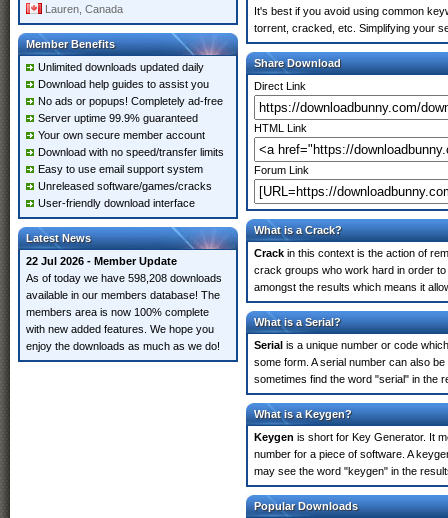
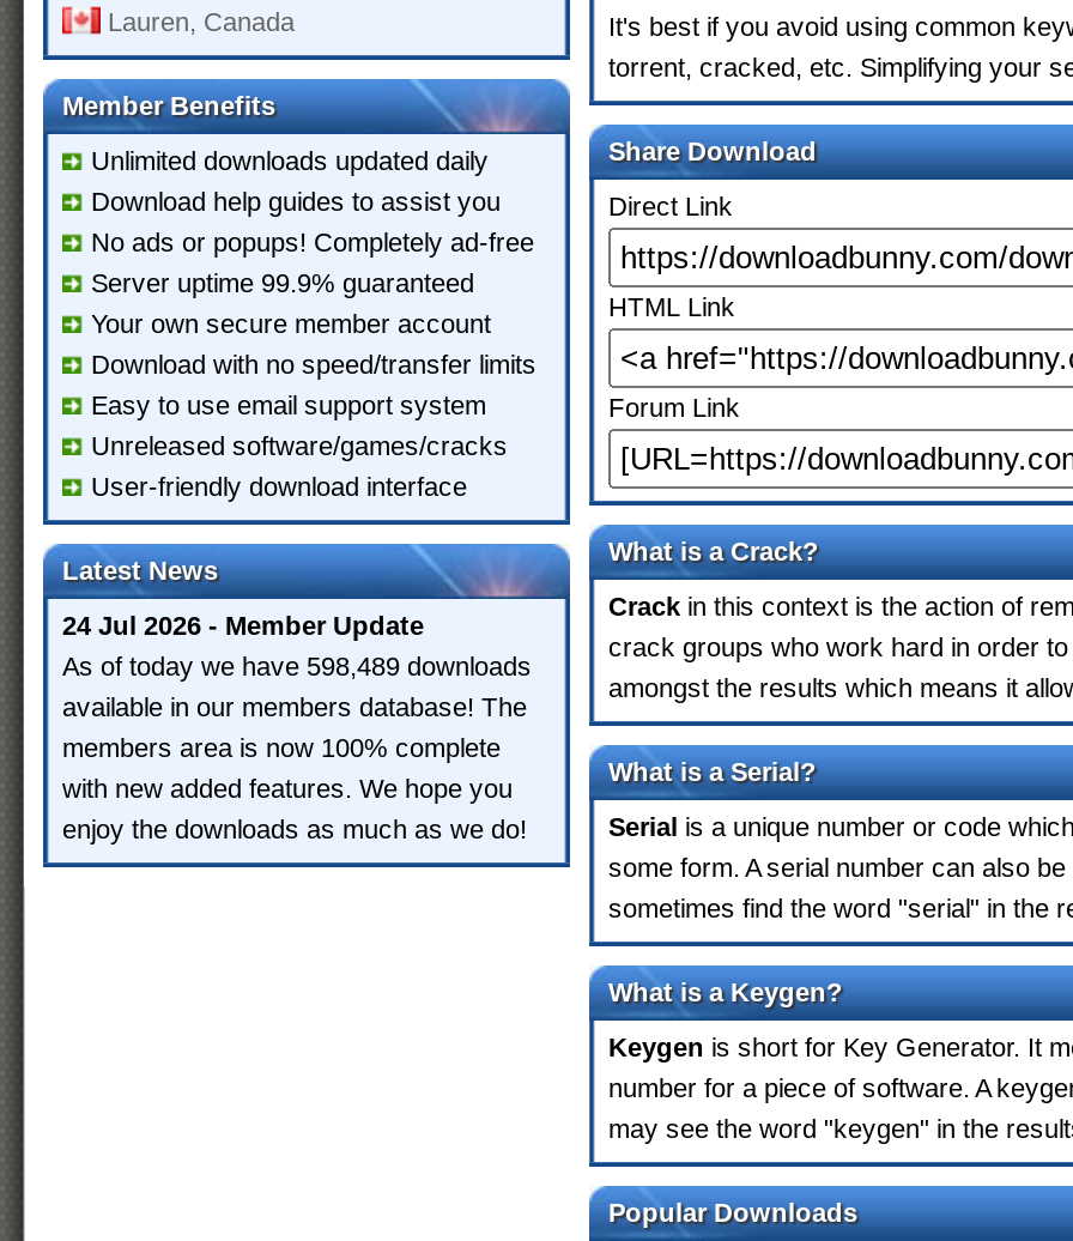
[26,255,177,267] 22 Jul 2026 - Member Update -> [62,611,424,640] 24 Jul 2026 - Member Update
[26,272,222,284] As of today we have 598,208 downloads -> [62,652,532,680] As of today we have 598,489 downloads

